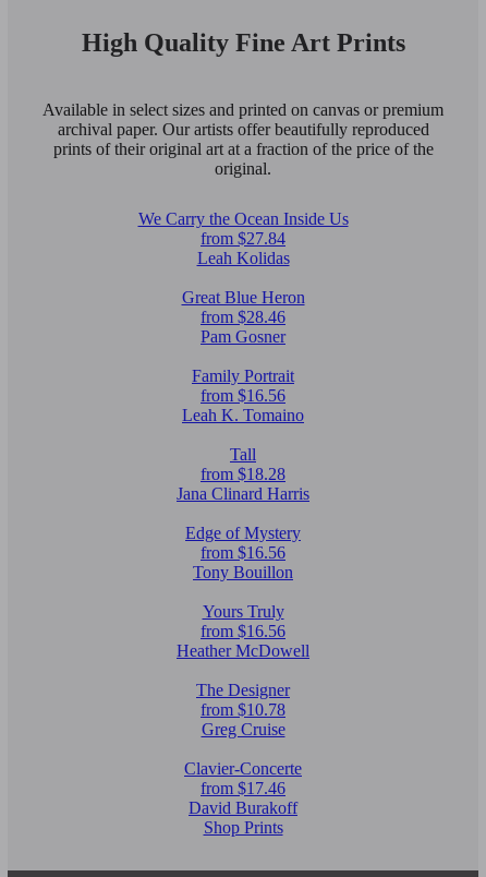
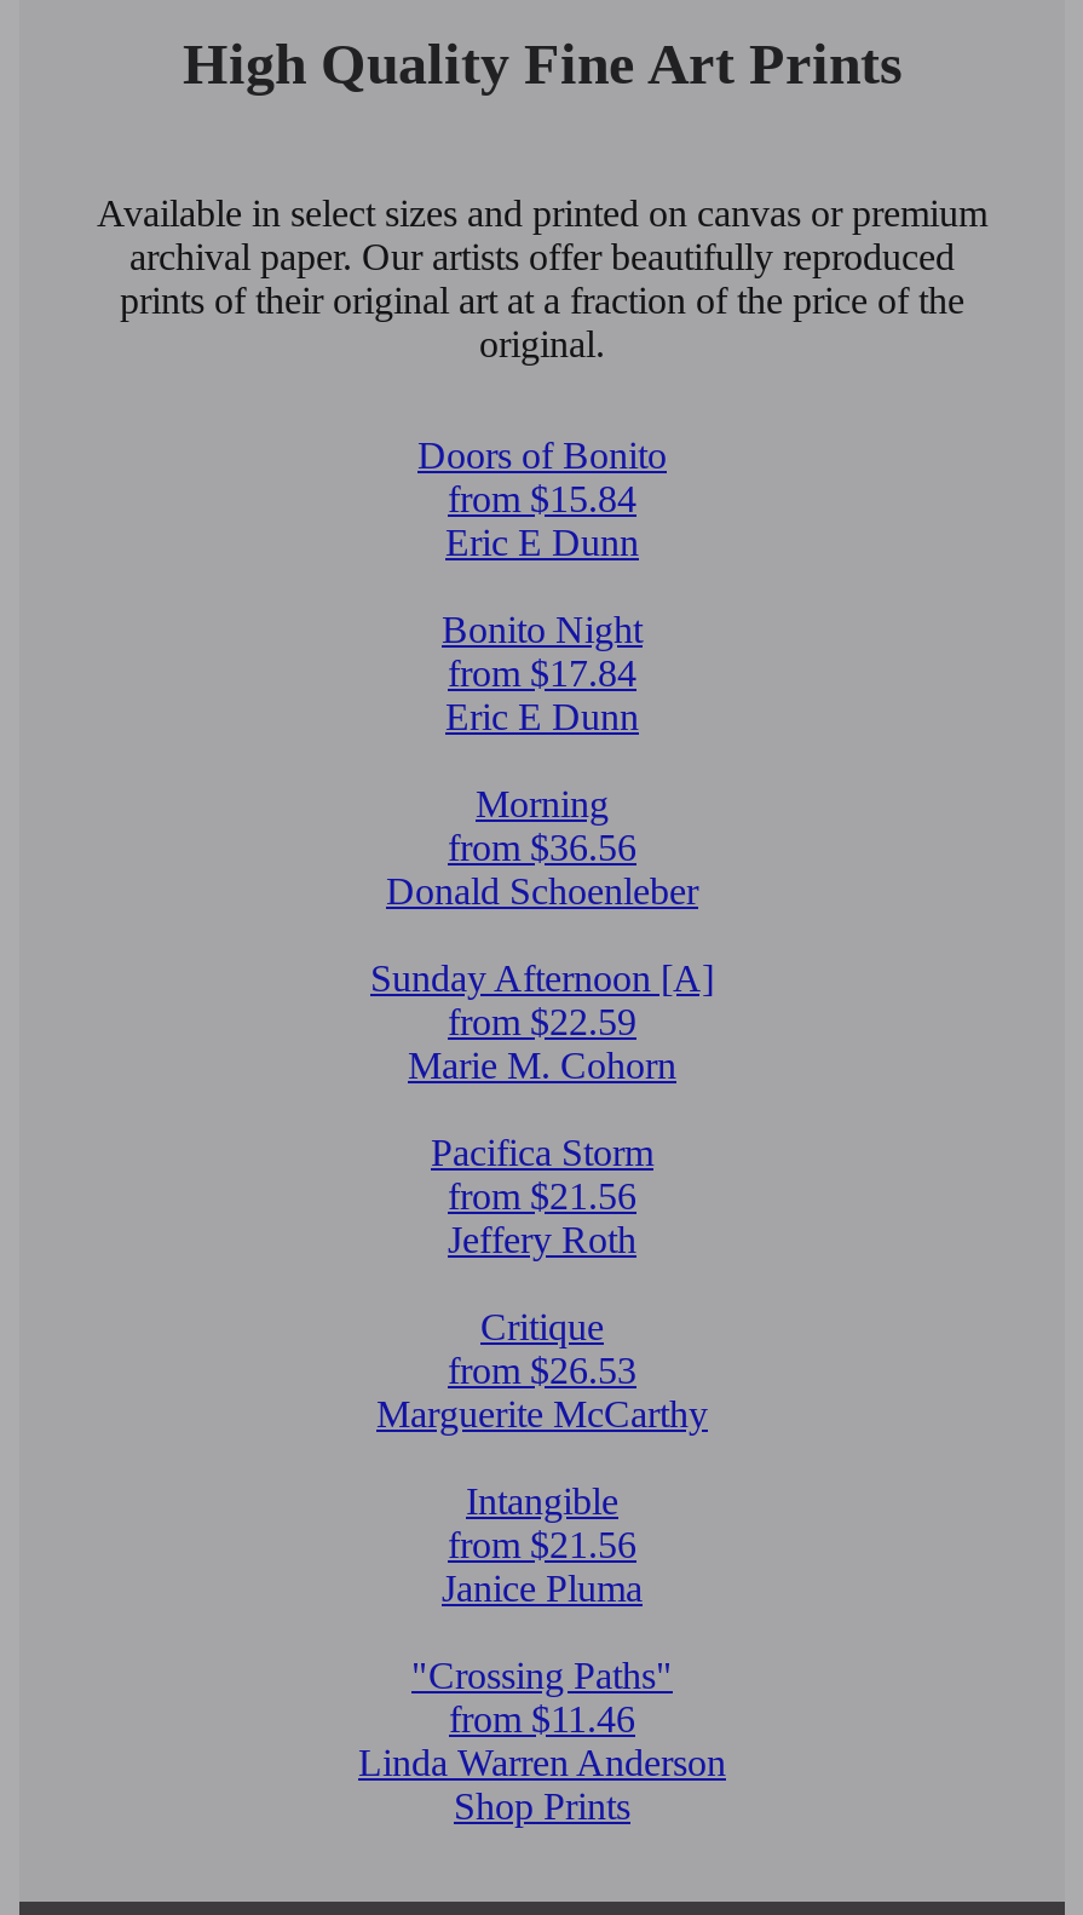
[138,209,348,267] We Carry the Ocean Inside Us | from $27.84 | Leah Kolidas -> [417,433,667,562] Doors of Bonito | from $15.84 | Eric E Dunn
[181,287,305,345] Great Blue Heron | from $28.46 | Pam Gosner -> [442,608,643,736] Bonito Night | from $17.84 | Eric E Dunn
[182,366,304,424] Family Portrait | from $16.56 | Leah K. Tomaino -> [386,782,698,910] Morning | from $36.56 | Donald Schoenleber
[177,444,309,502] Tall | from $18.28 | Jana Clinard Harris -> [370,956,714,1085] Sunday Afternoon [A] | from $22.59 | Marie M. Cohorn
[185,523,301,581] Edge of Mystery | from $16.56 | Tony Bouillon -> [431,1131,653,1259] Pacifica Storm | from $21.56 | Jeffery Roth
[177,602,309,659] Yours Truly | from $16.56 | Heather McDowell -> [376,1305,708,1433] Critique | from $26.53 | Marguerite McCarthy
[196,680,290,738] The Designer | from $10.78 | Greg Cruise -> [442,1479,643,1608] Intangible | from $21.56 | Janice Pluma
[184,759,302,816] Clavier-Concerte | from $17.46 | David Burakoff -> [358,1654,726,1782] "Crossing Paths" | from $11.46 | Linda Warren Anderson

